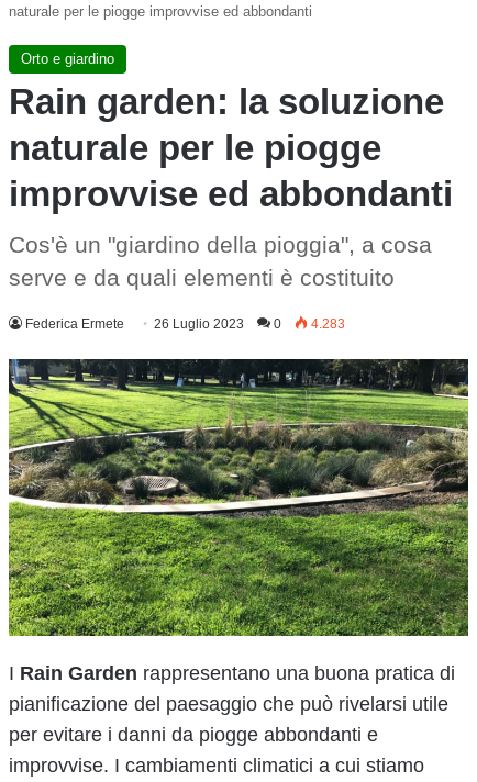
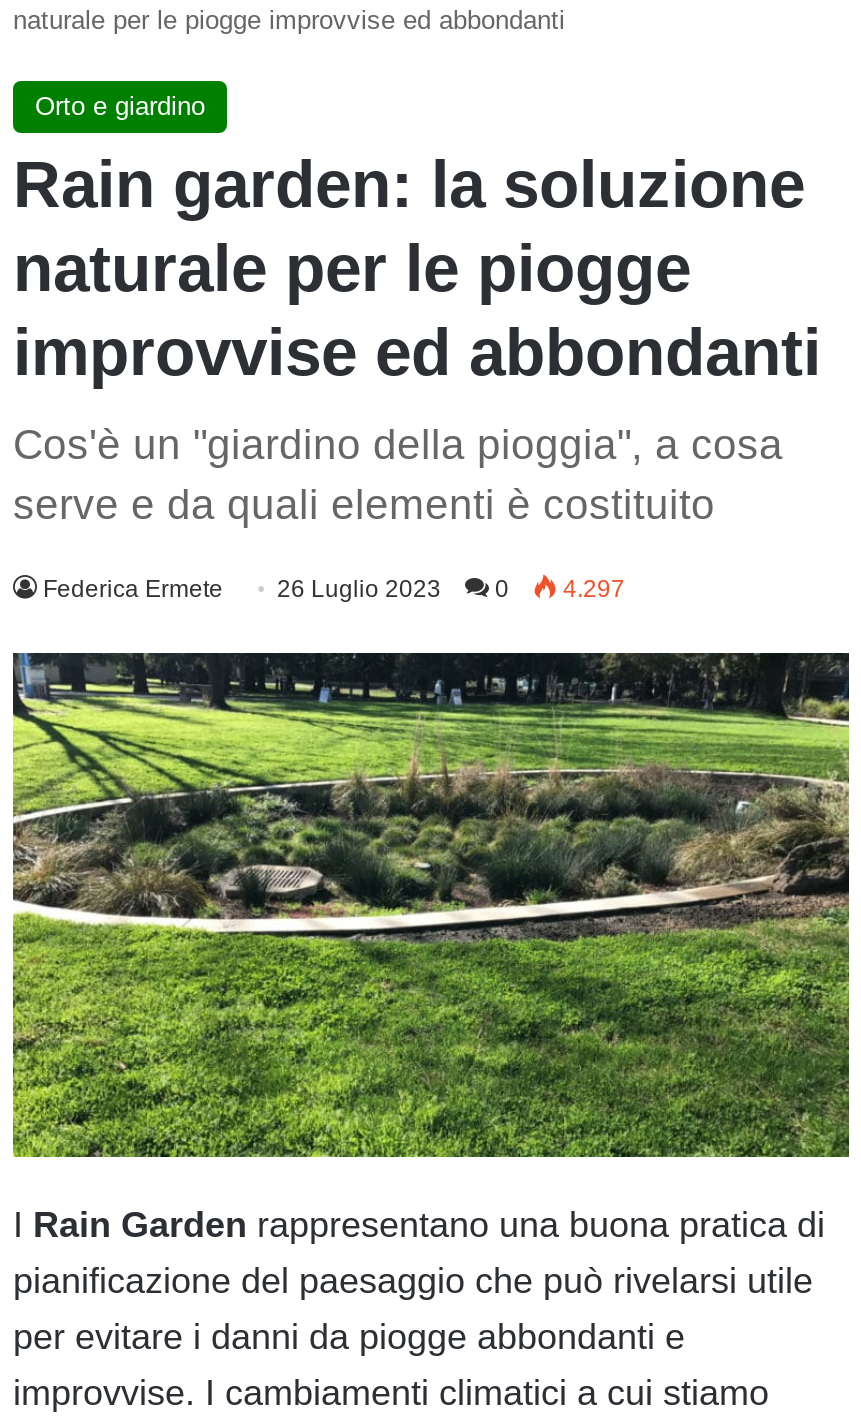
[25,316,345,331] Federica Ermete 26 Luglio 2023 0 4.283 -> [43,575,625,603] Federica Ermete 26 Luglio 2023 0 4.297

